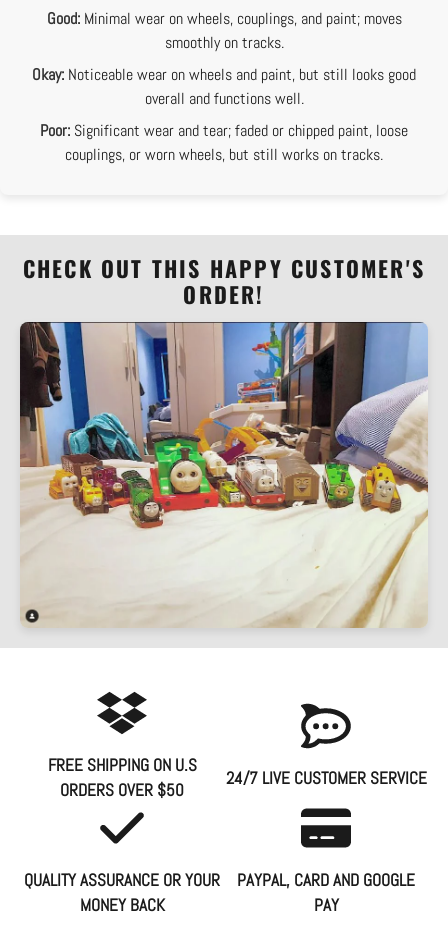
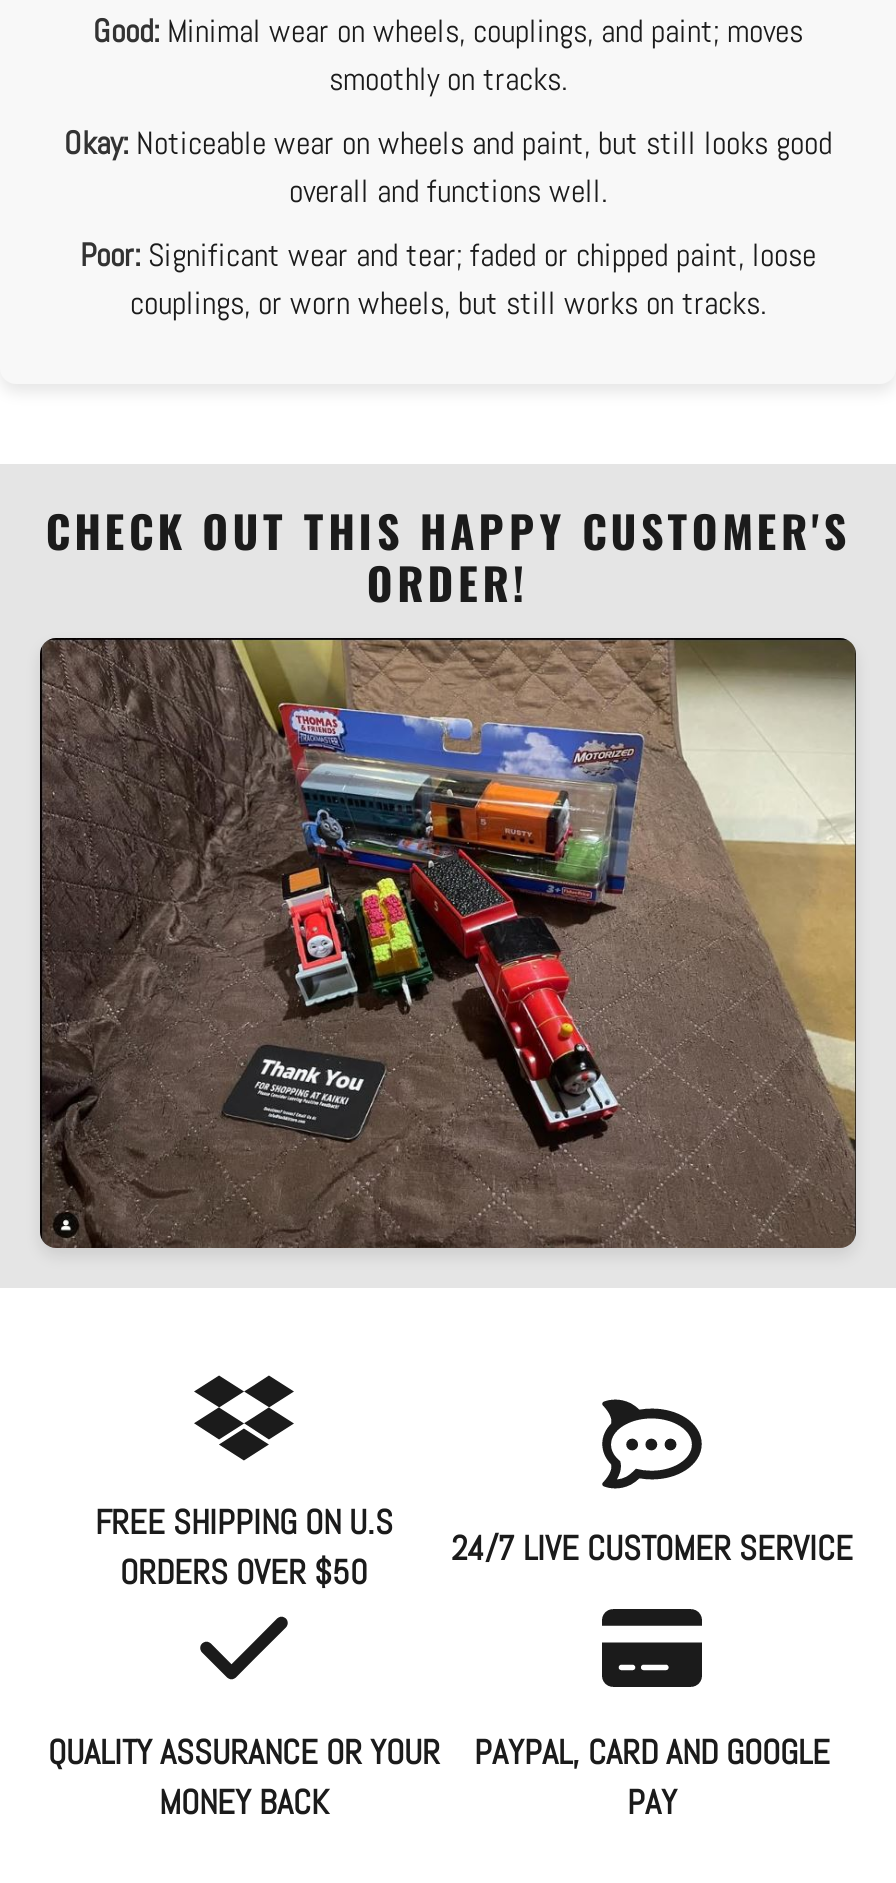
[19,321,428,628] [image] -> [38,636,858,1250] [image]

